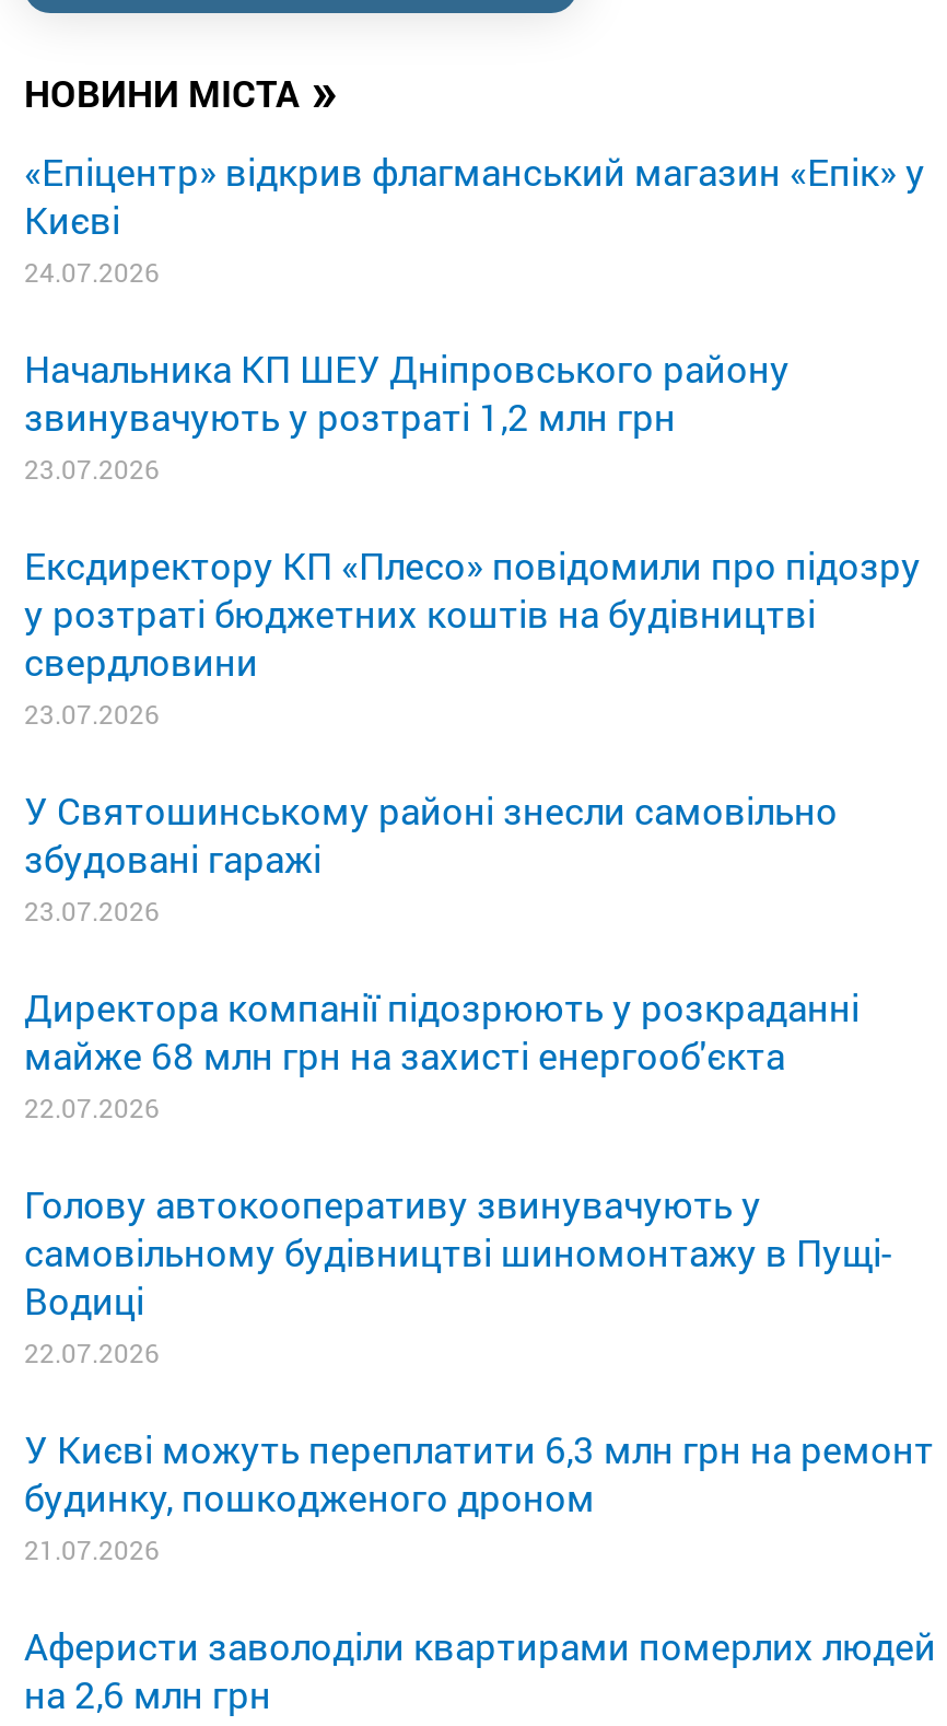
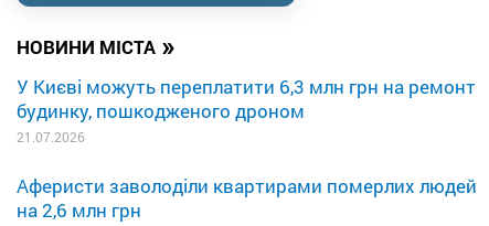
[24,147,925,1370] «Епіцентр» відкрив флагманський магазин «Епік» у | Києві | 24.07.2026 | Начальника КП ШЕУ Дніпровського району | звинувачують у розтраті 1,2 млн грн | 23.07.2026 | Ексдиректору КП «Плесо» повідомили про підозру | у розтраті бюджетних коштів на будівництві | свердловини | 23.07.2026 | У Святошинському районі знесли самовільно | збудовані гаражі | 23.07.2026 | Директора компанії підозрюють у розкраданні | майже 68 млн грн на захисті енергооб'єкта | 22.07.2026 | Голову автокооперативу звинувачують у | самовільному будівництві шиномонтажу в Пущі- | Водиці | 22.07.2026 -> none

